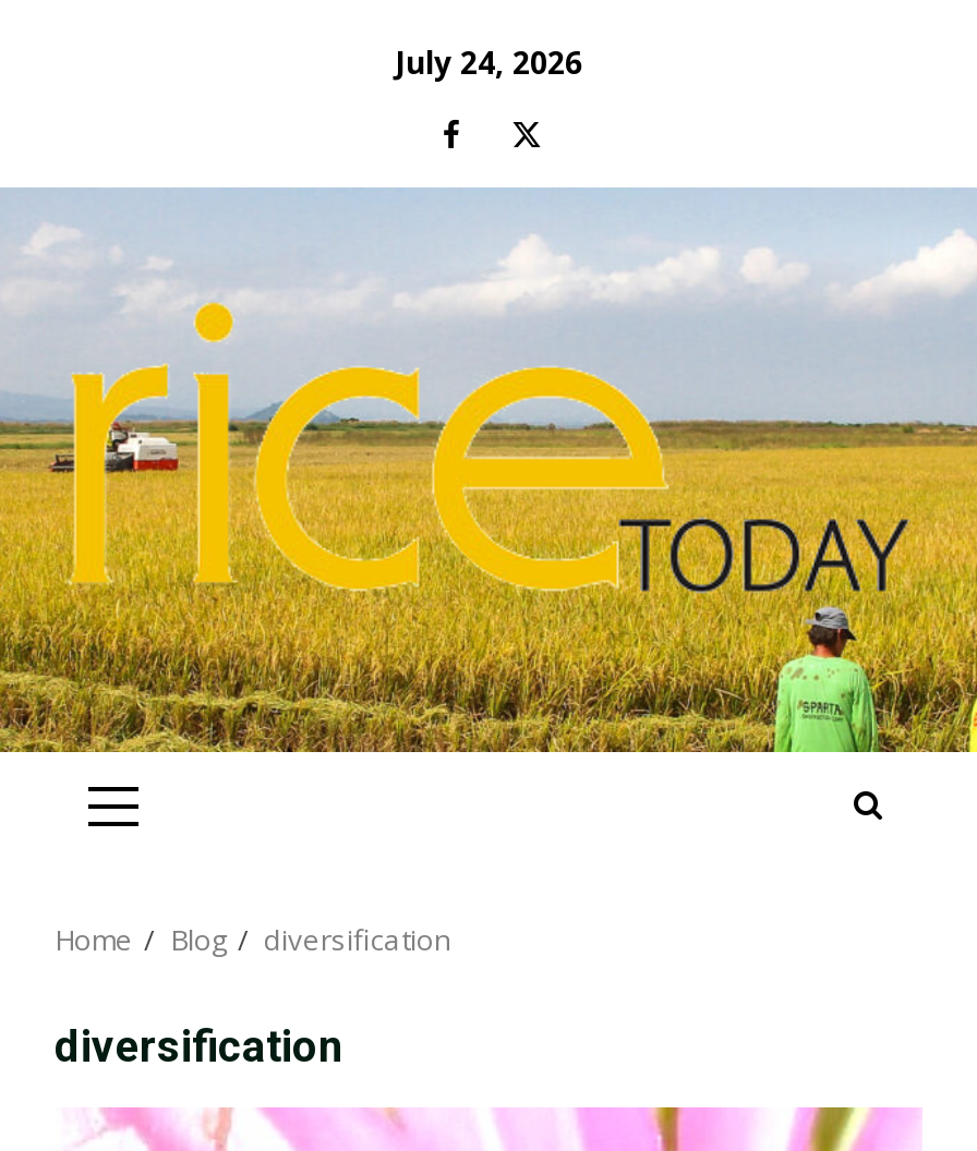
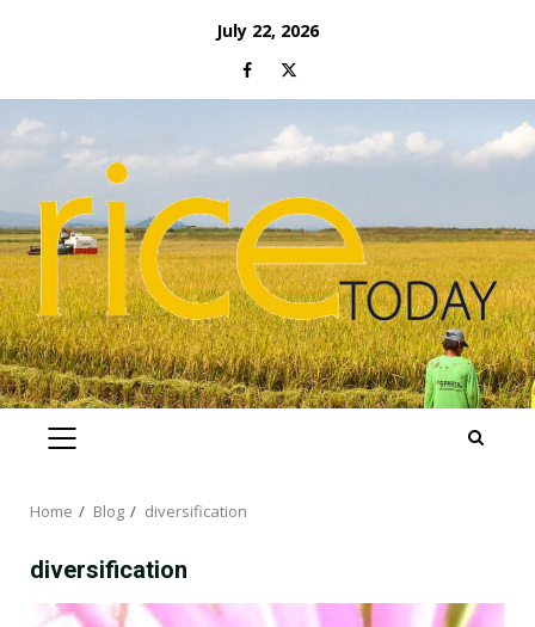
[395,41,582,83] July 24, 2026 -> [216,19,319,42] July 22, 2026

